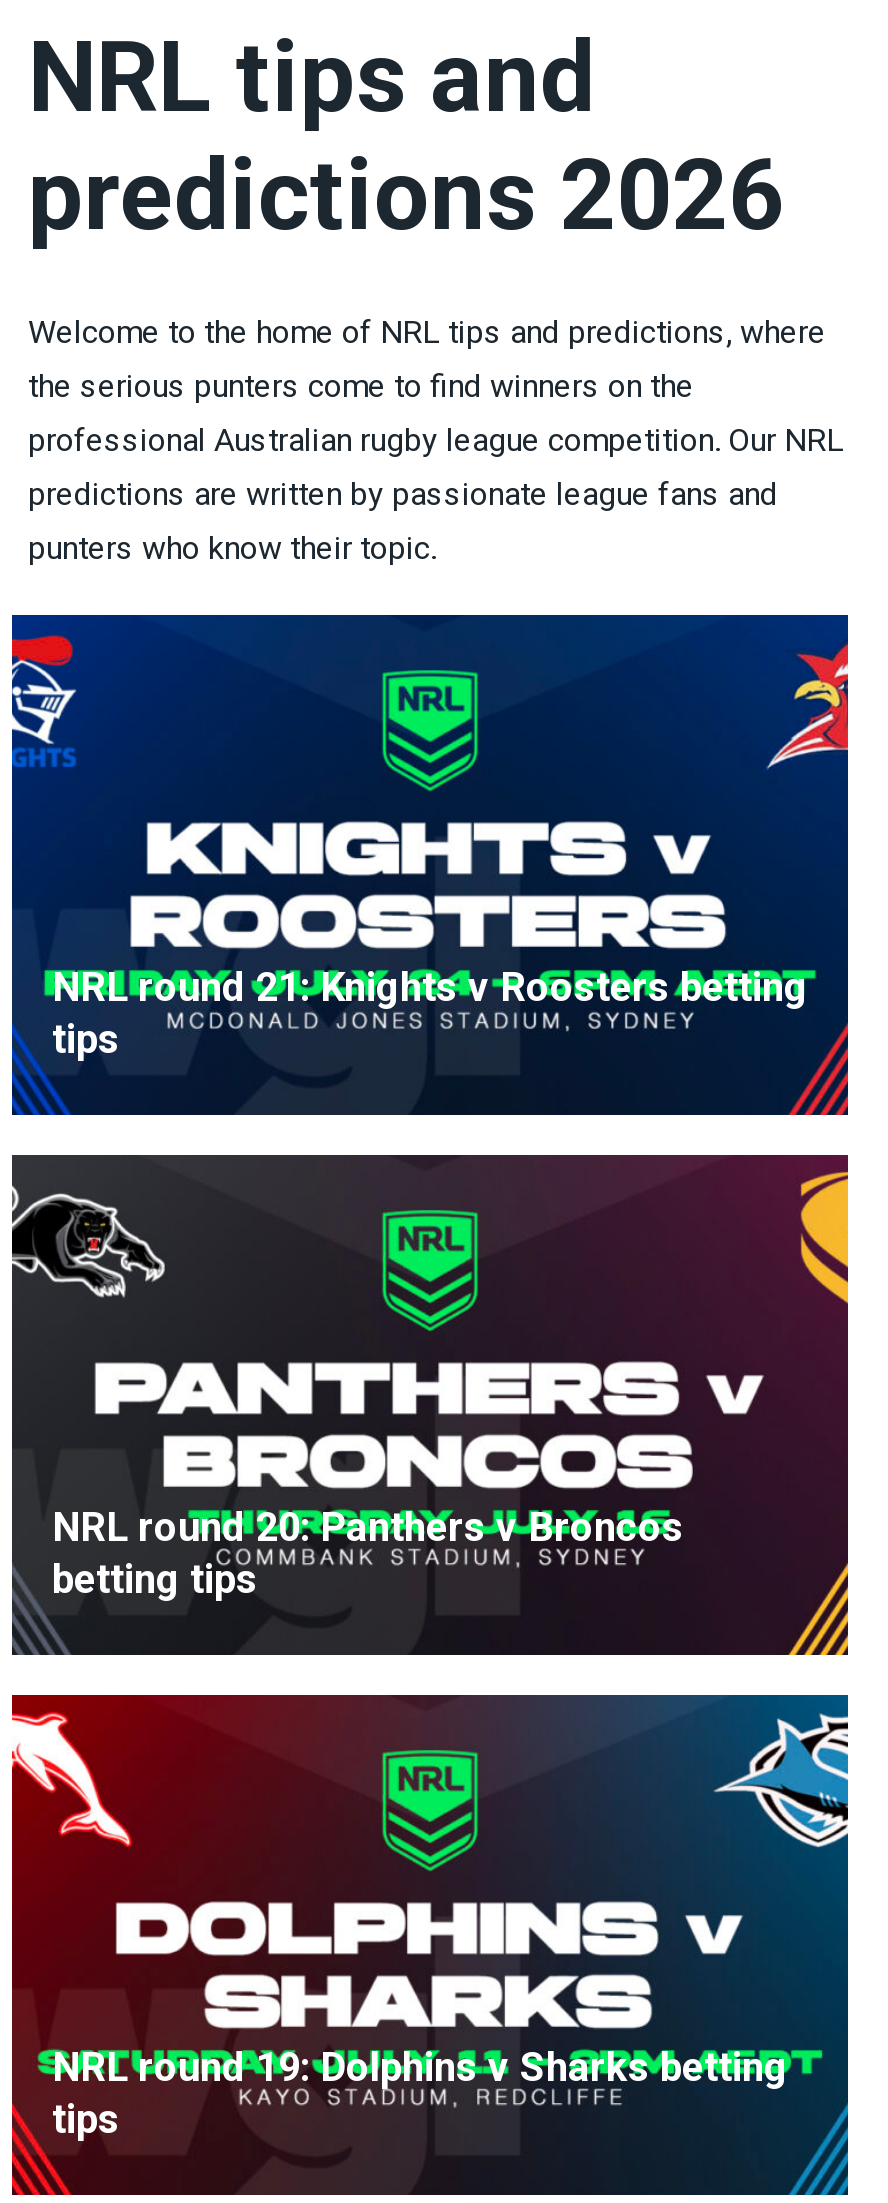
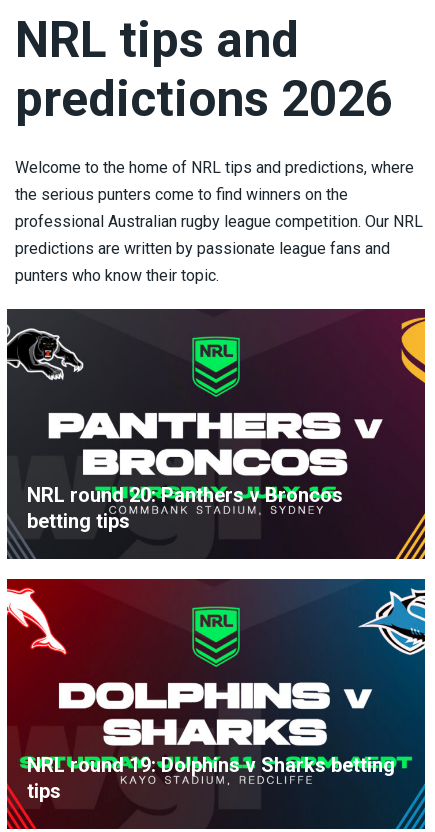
[10,615,850,1115] [image] | NRL round 21: Knights v Roosters betting | tips -> none

